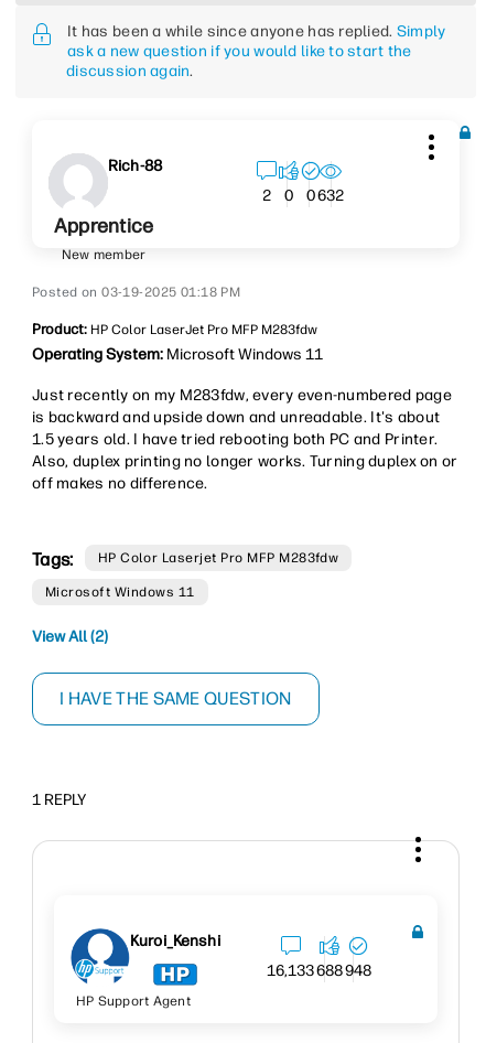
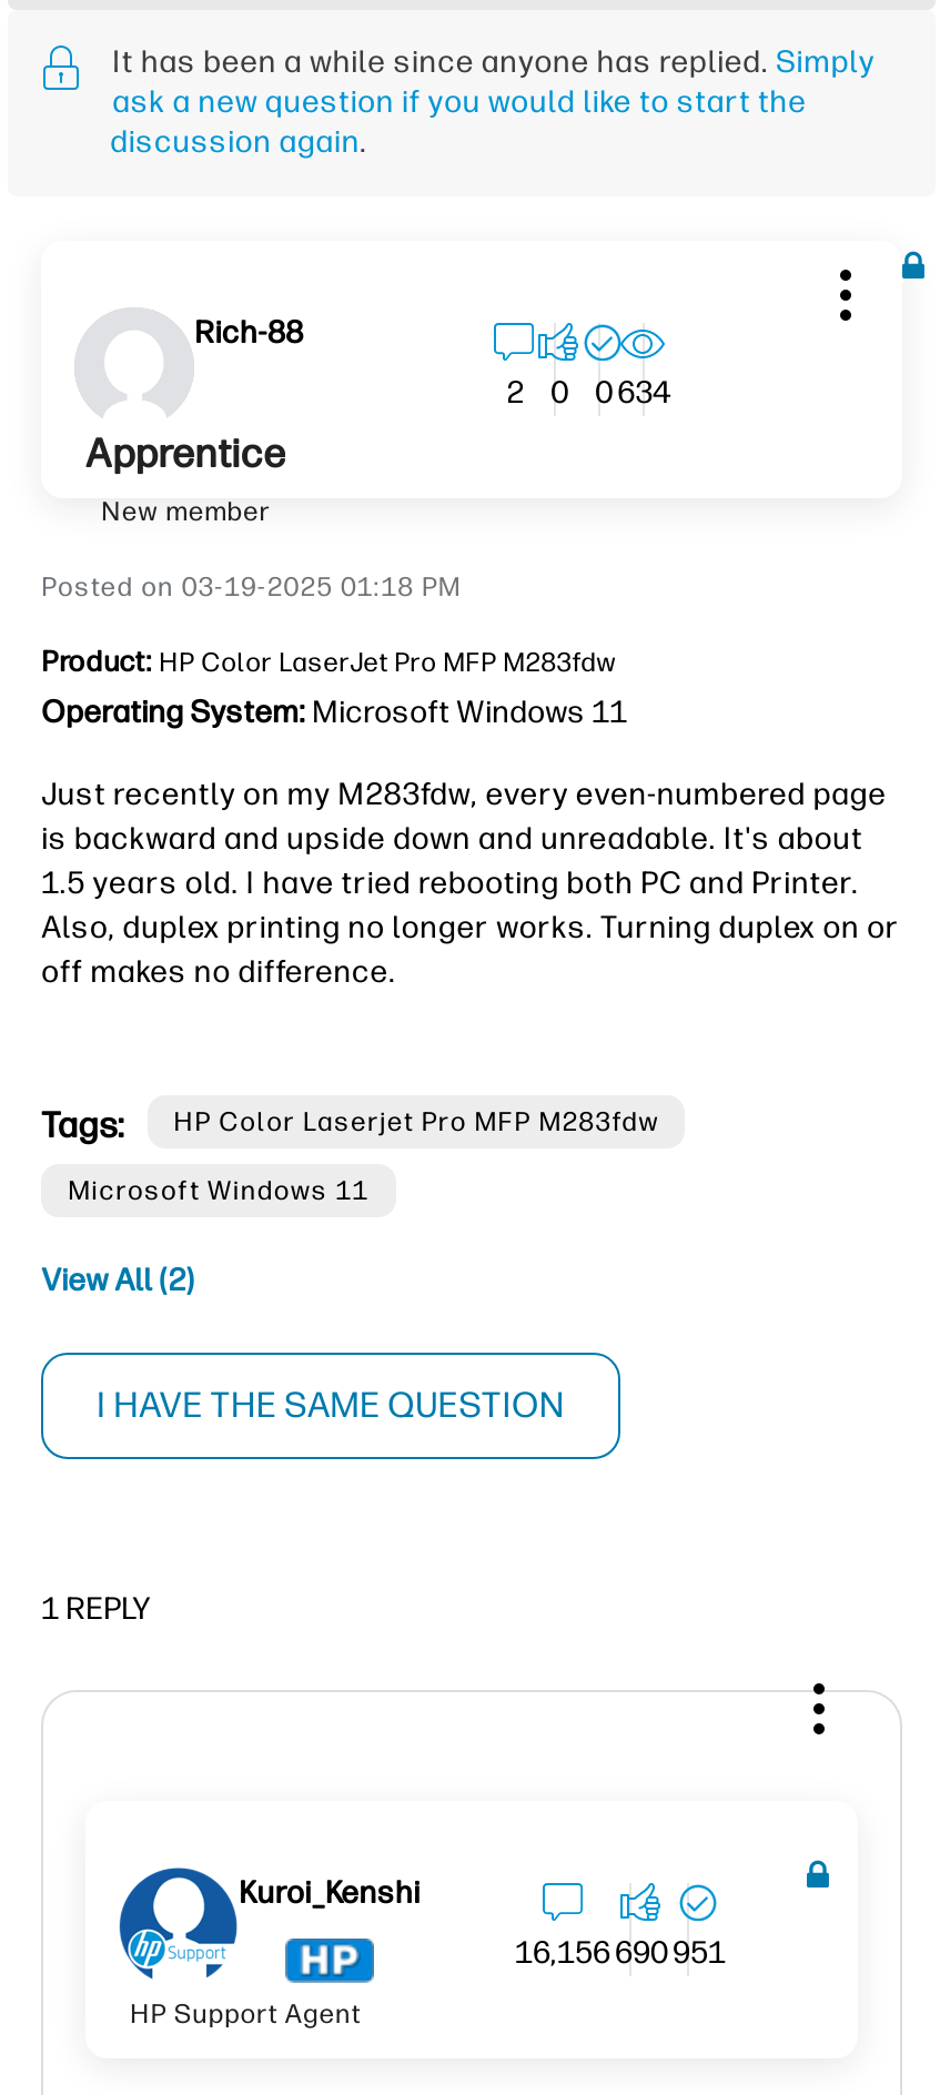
[263,186,344,205] 2 0 0 632 -> [506,373,670,412] 2 0 0 634
[267,961,372,980] 16,133 688 948 -> [515,1934,725,1972] 16,156 690 951

